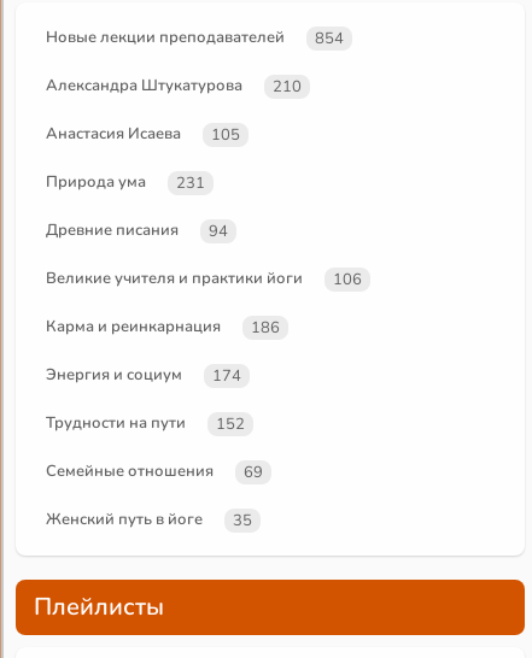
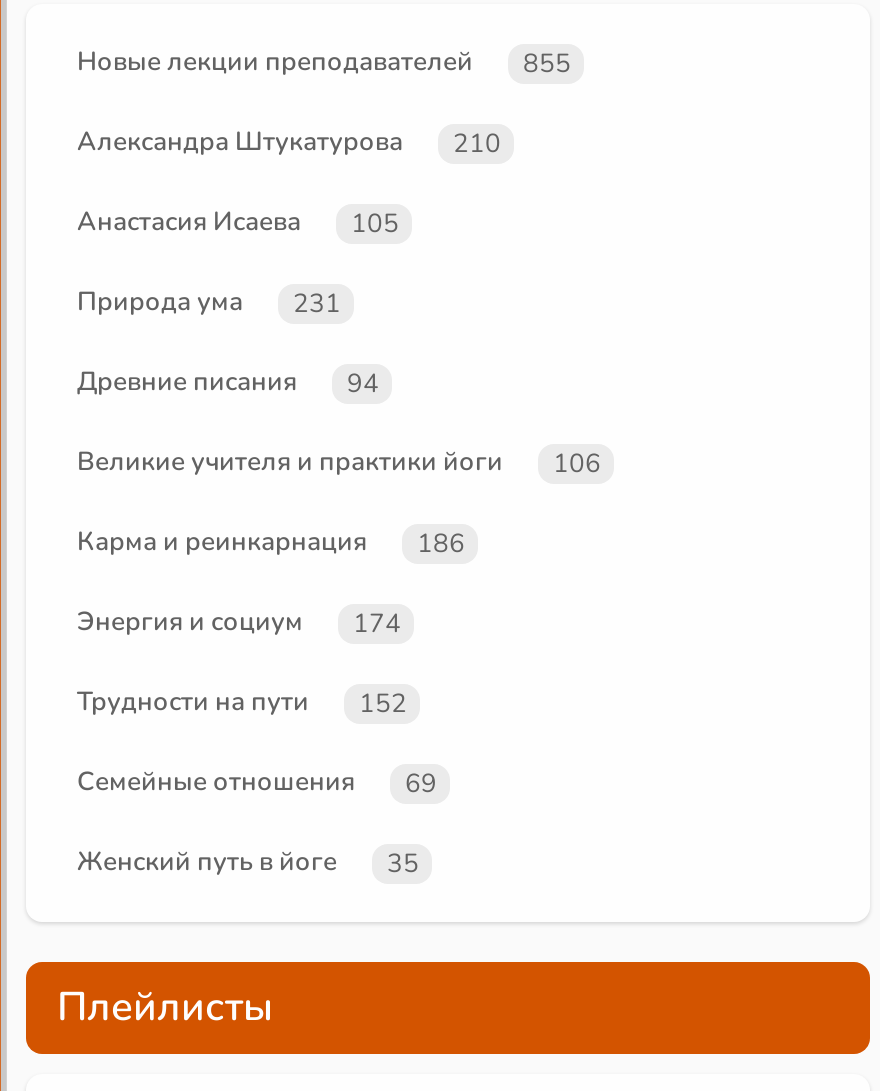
[46,27,344,49] Новые лекции преподавателей 854 -> [77,44,571,81] Новые лекции преподавателей 855

